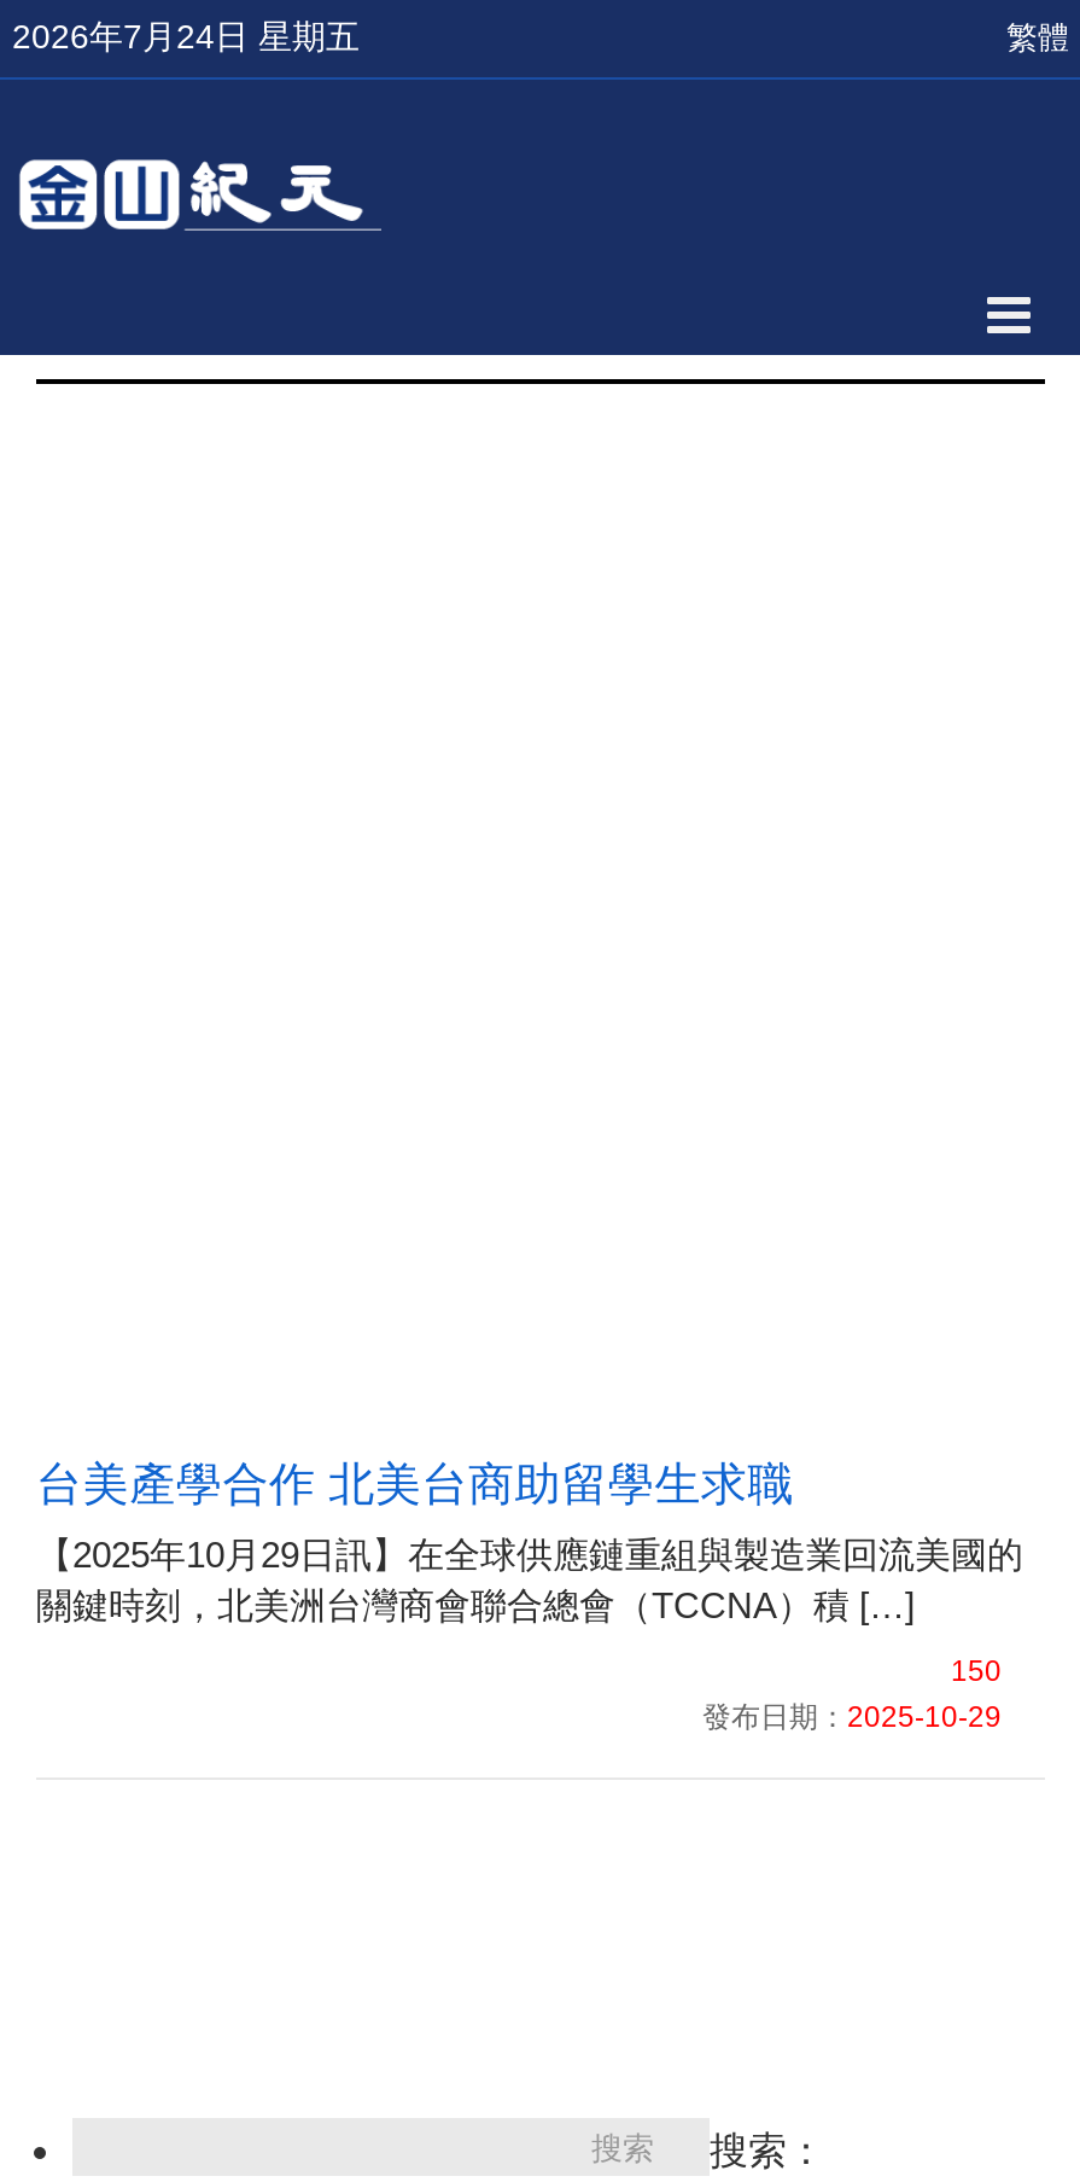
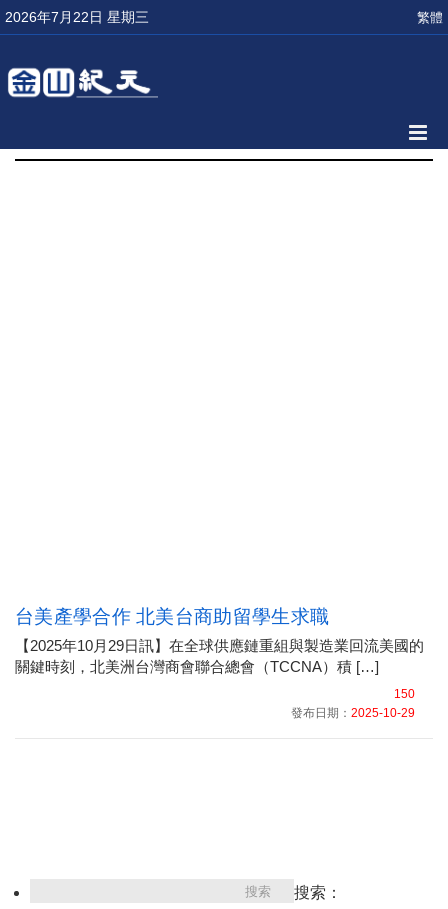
[12,17,360,56] 2026年7月24日 星期五 -> [5,9,149,25] 2026年7月22日 星期三

